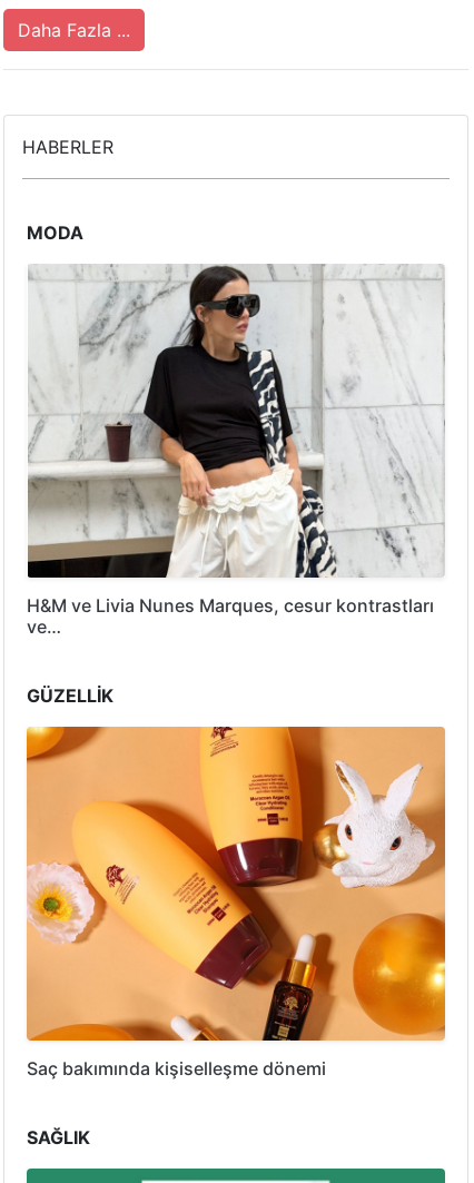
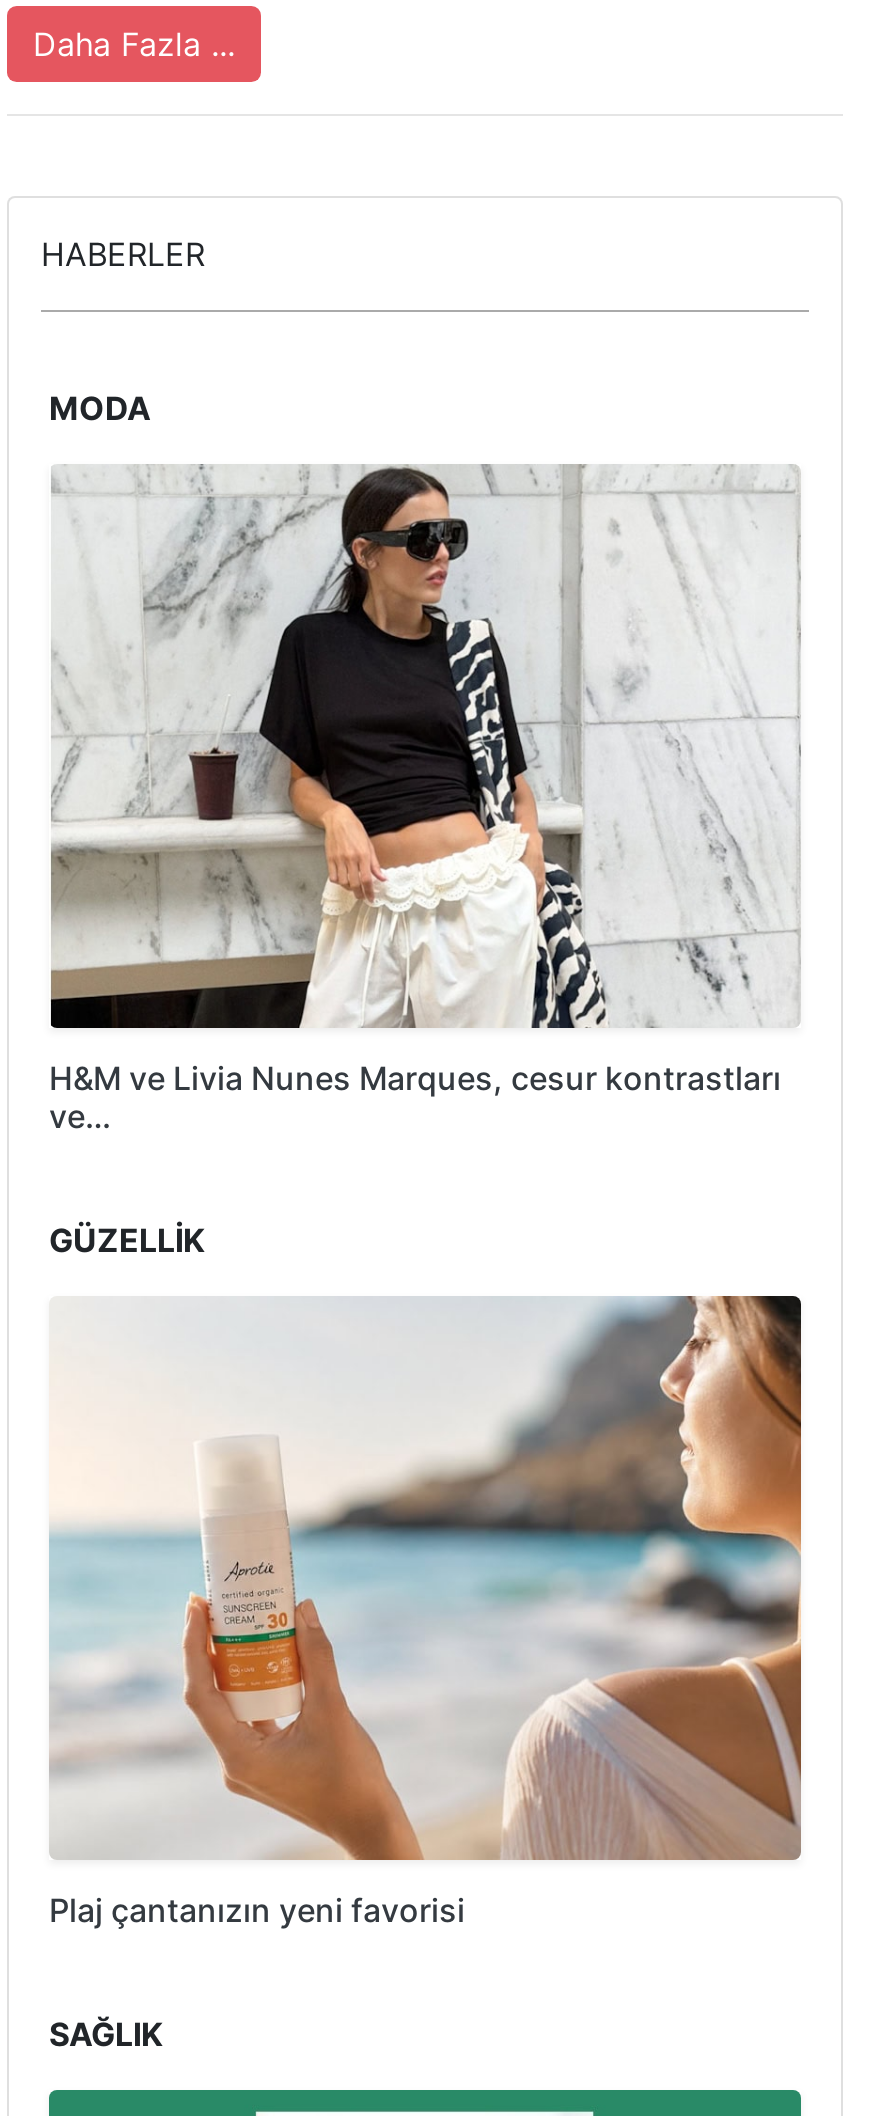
[26,726,446,1079] [image] | Saç bakımında kişiselleşme dönemi -> [49,1294,803,1929] [image] | Plaj çantanızın yeni favorisi

